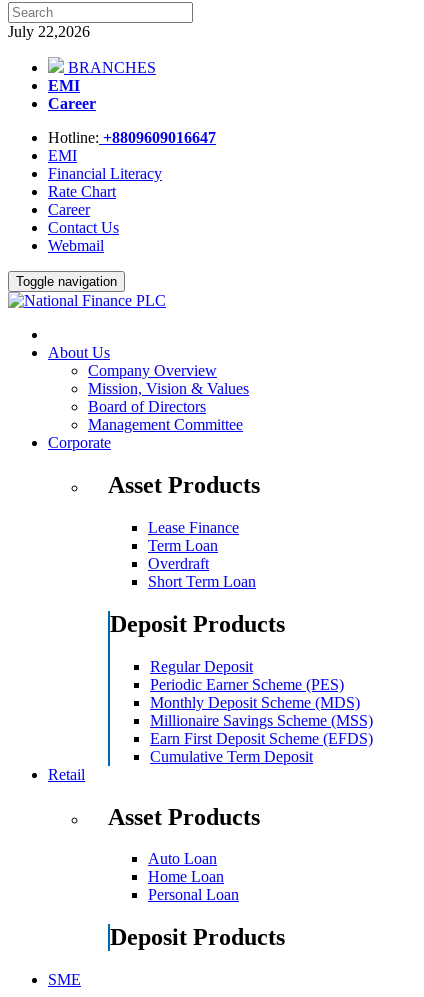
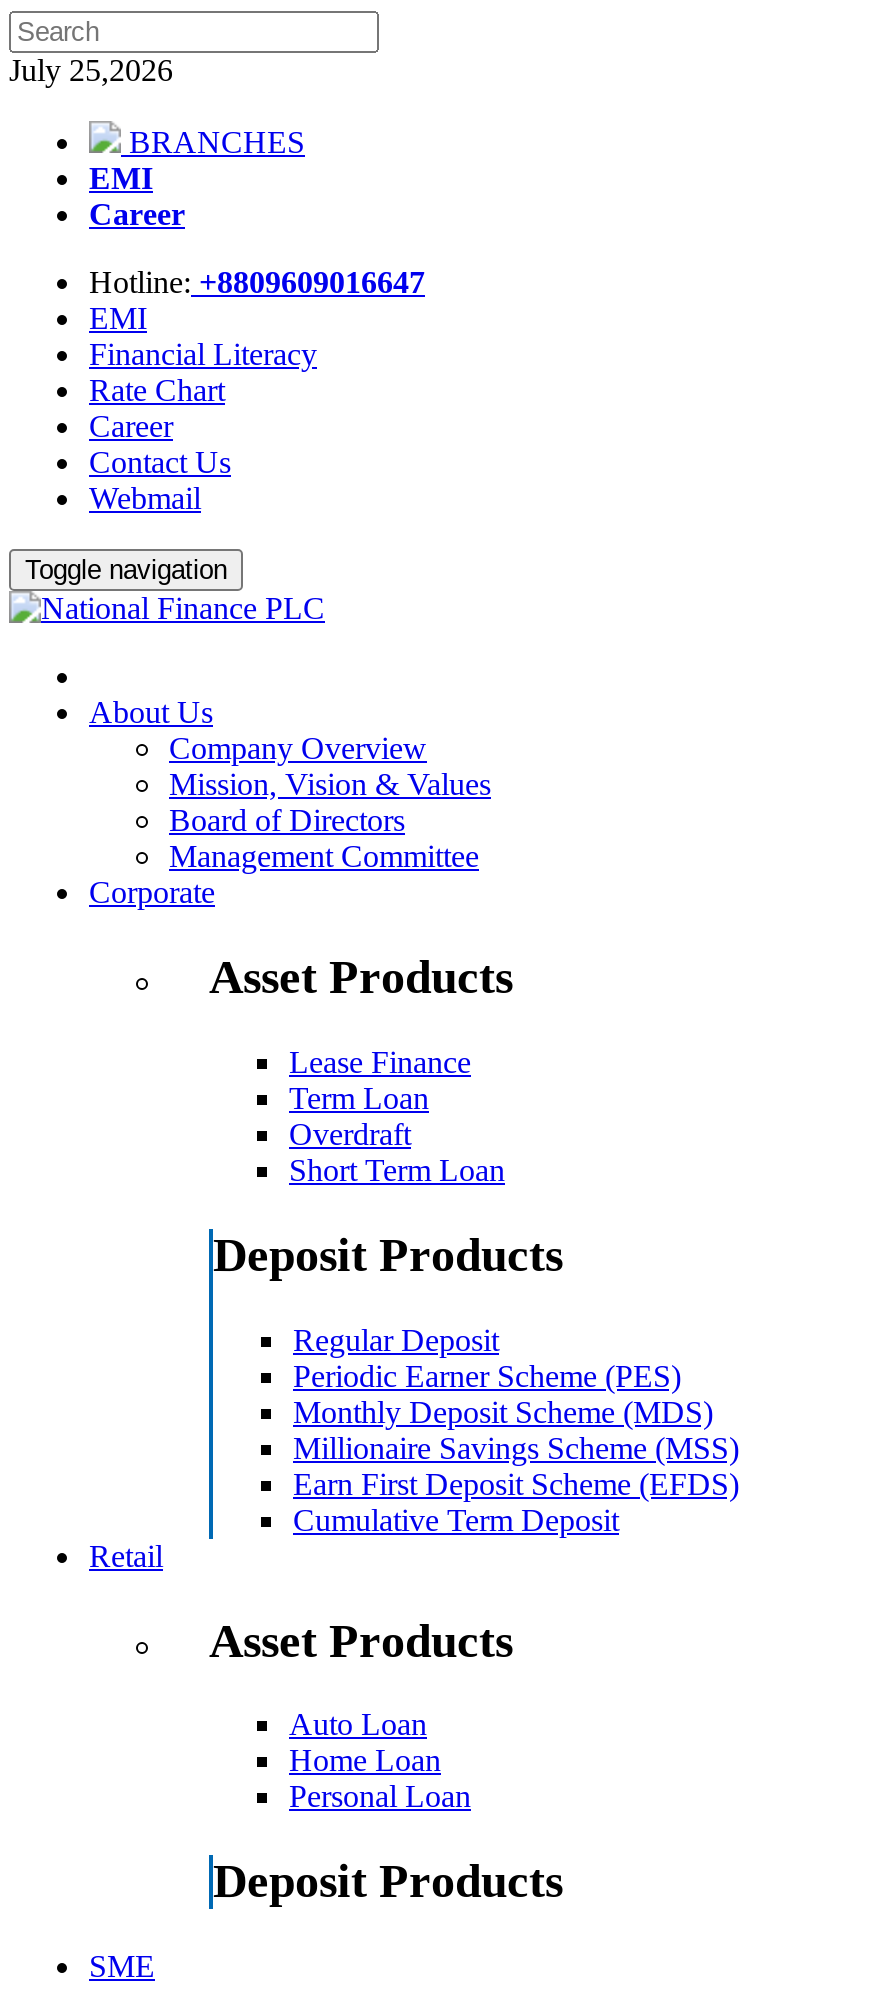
[8,23,90,40] July 22,2026 -> [9,53,173,87] July 25,2026

